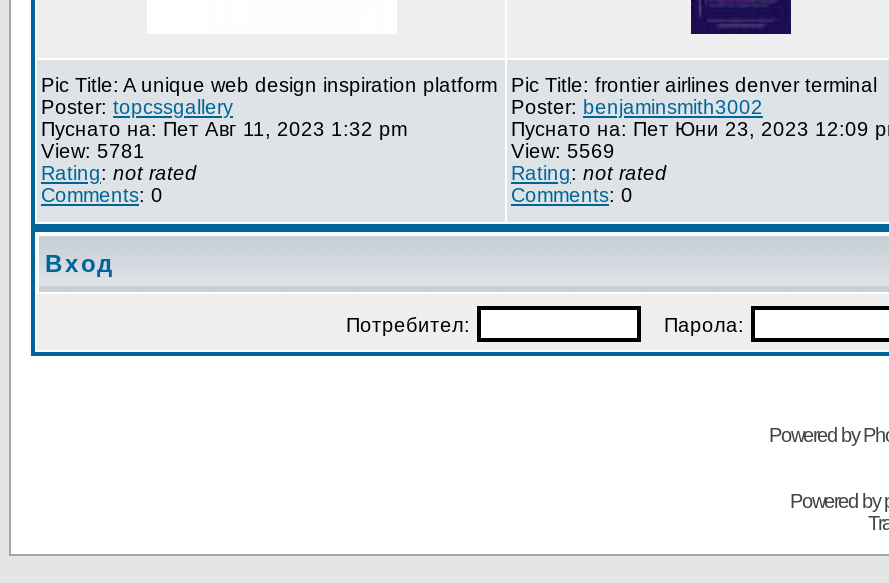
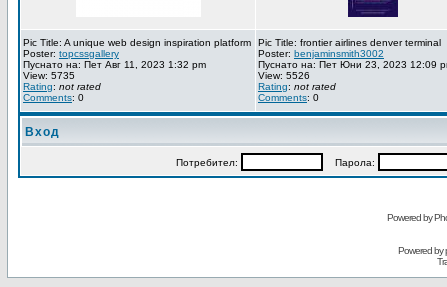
[41,140,145,162] View: 5781 -> [23,70,75,81] View: 5735
[511,140,615,162] View: 5569 -> [258,70,310,81] View: 5526

